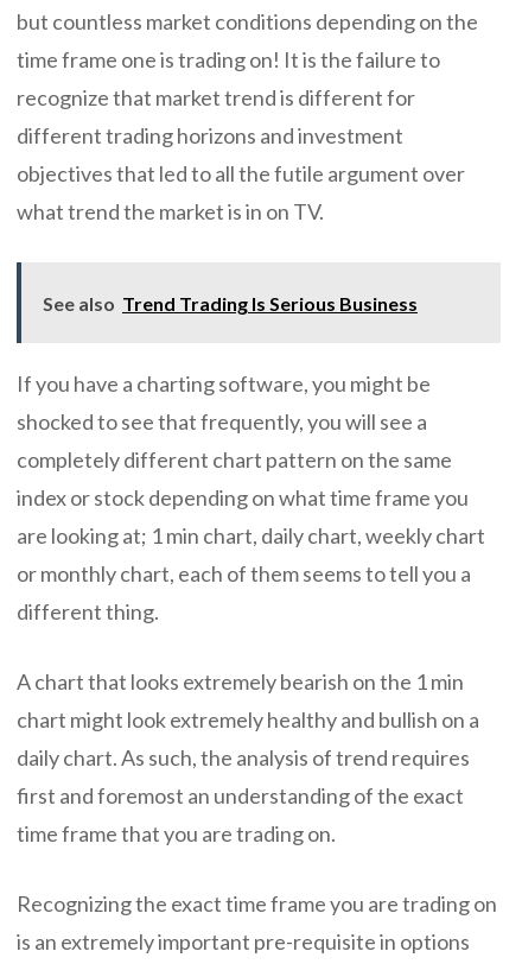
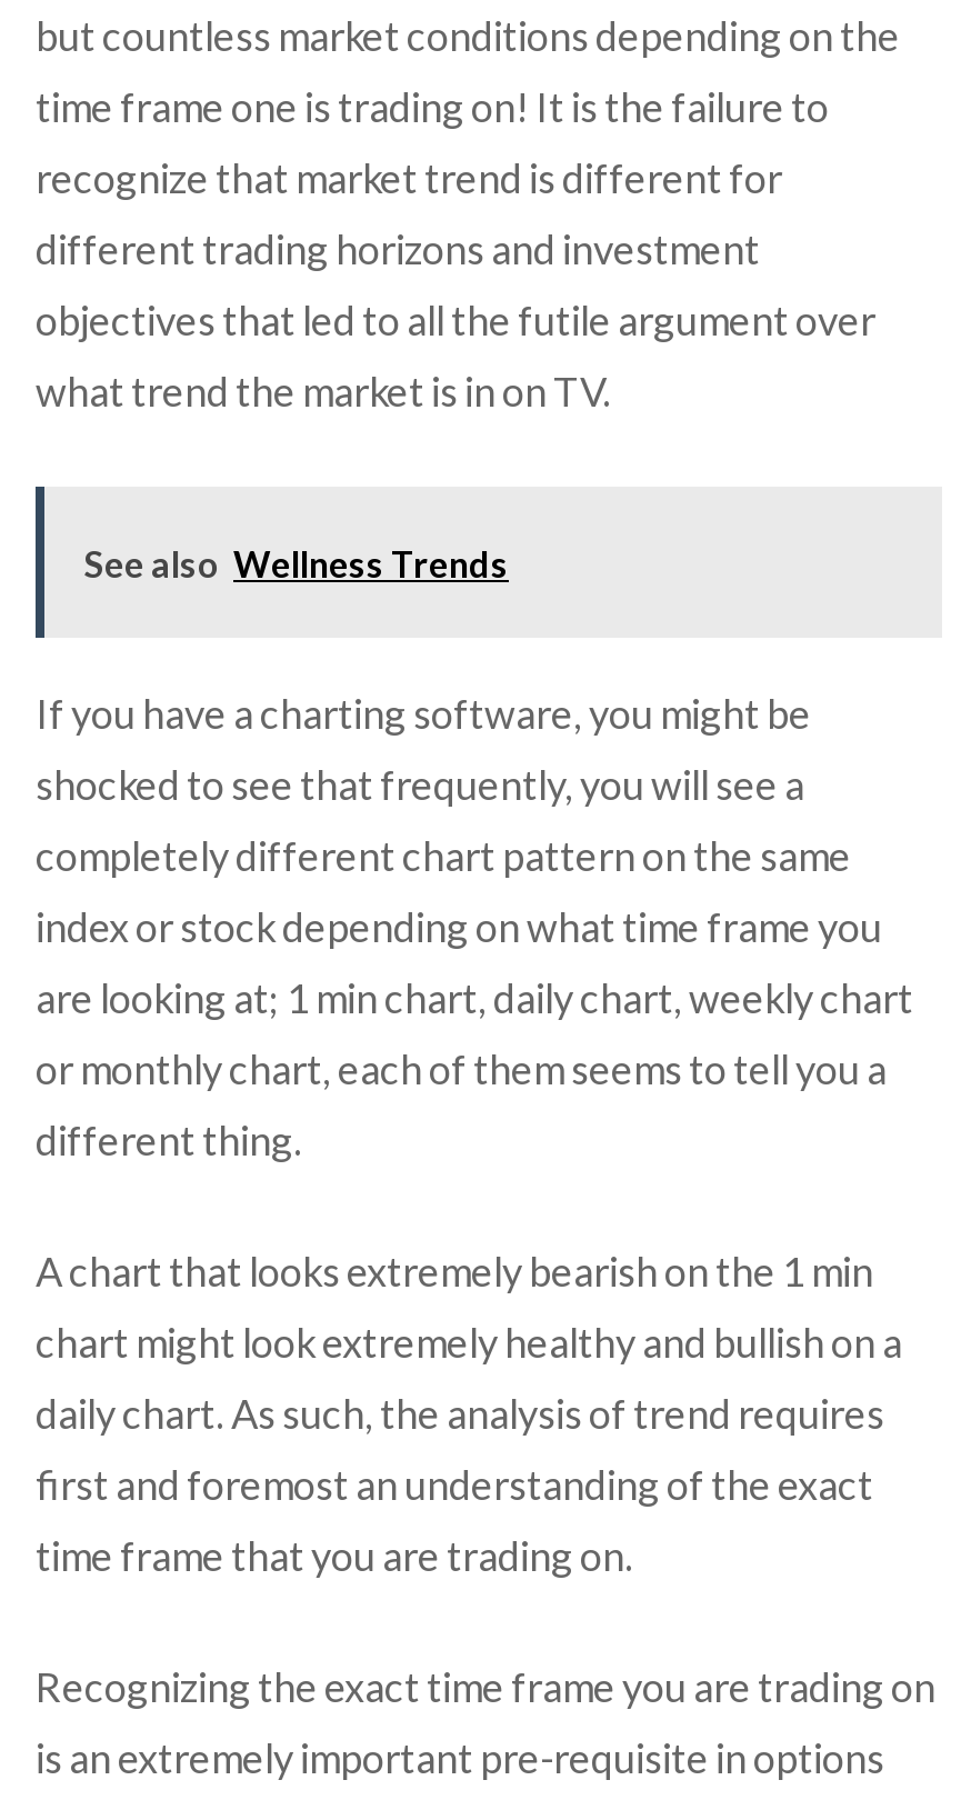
[43,292,418,315] See also Trend Trading Is Serious Business -> [84,543,509,585] See also Wellness Trends

